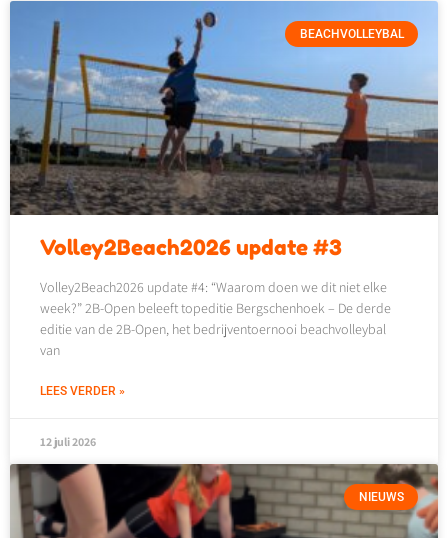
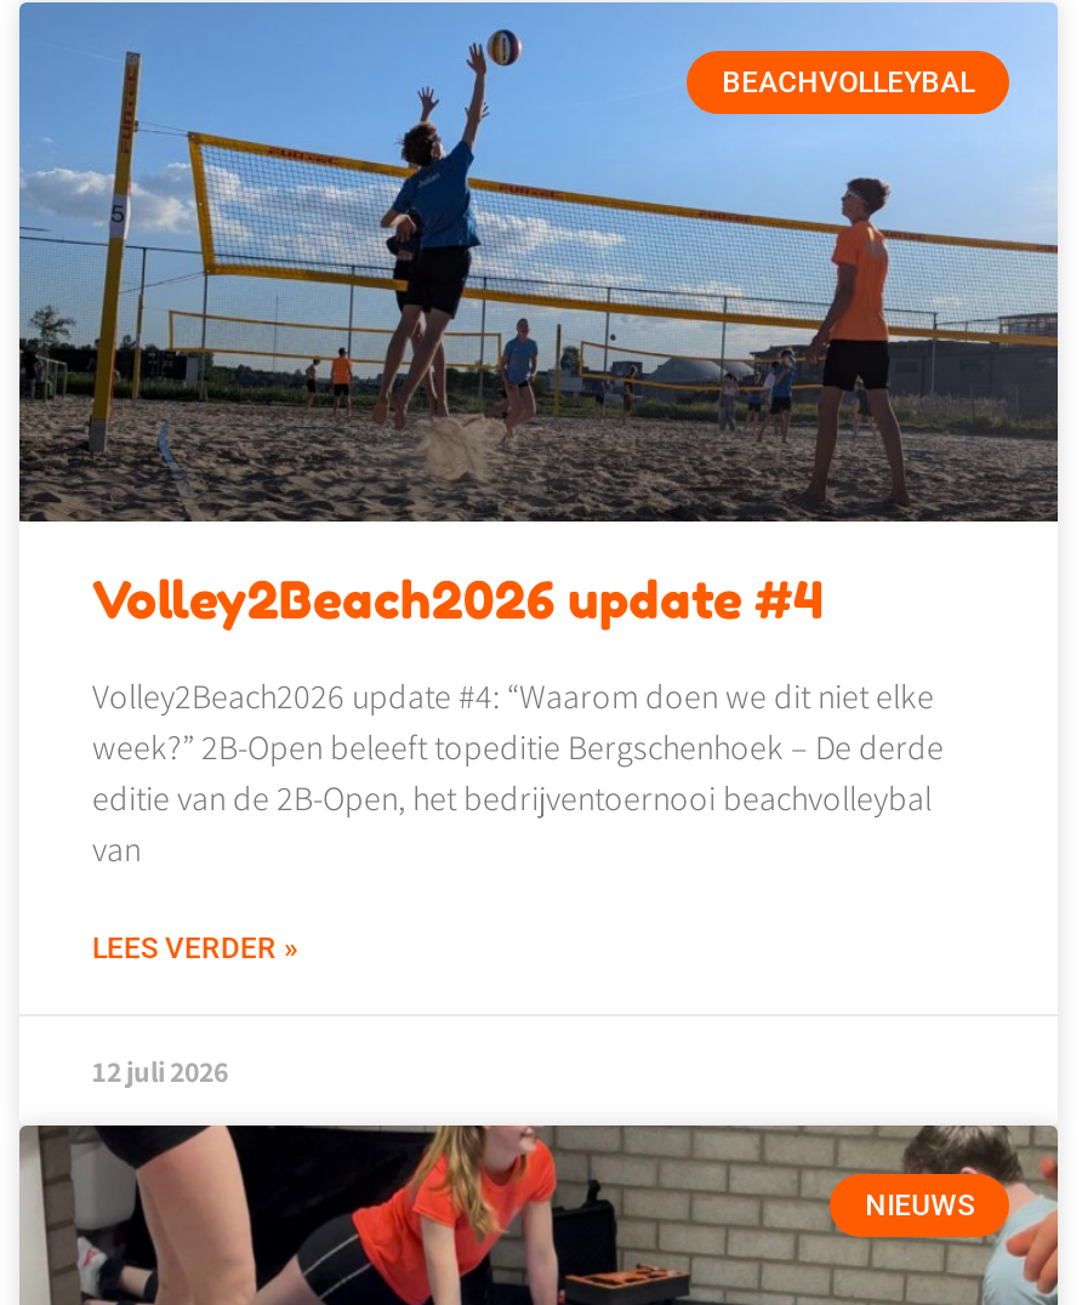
[40,235,342,260] Volley2Beach2026 update #3 -> [92,570,822,630] Volley2Beach2026 update #4

